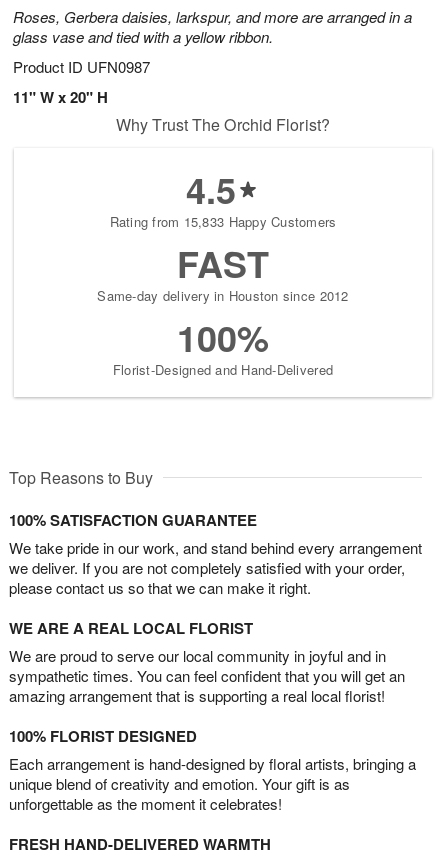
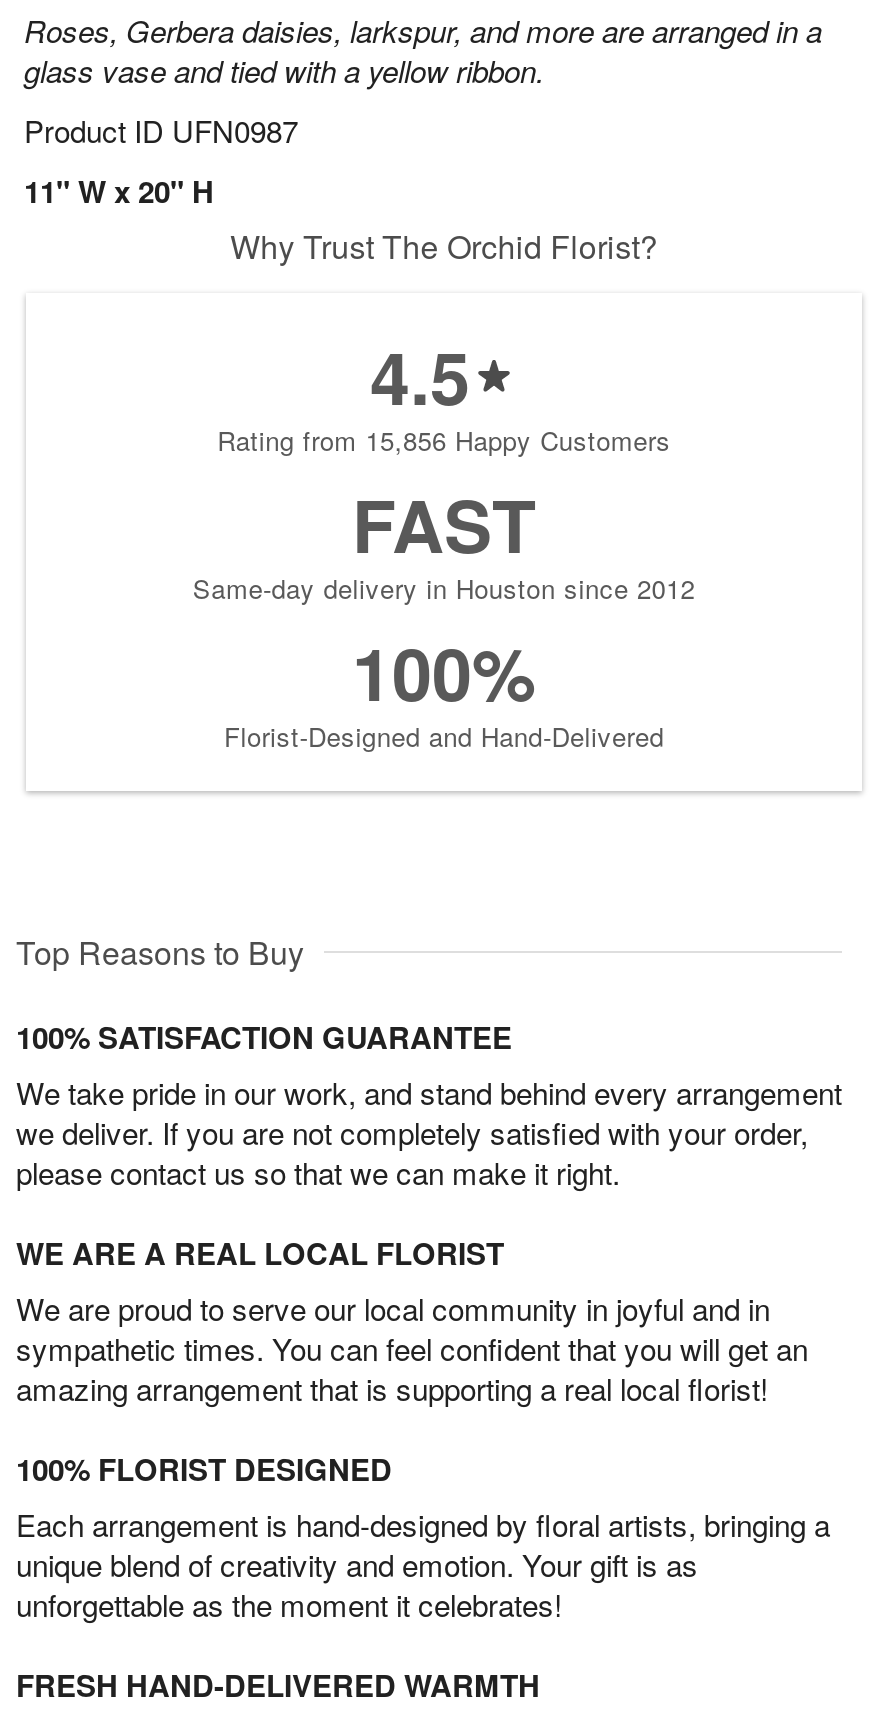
[110,212,336,231] Rating from 15,833 Happy Customers -> [217,422,671,460] Rating from 15,856 Happy Customers

